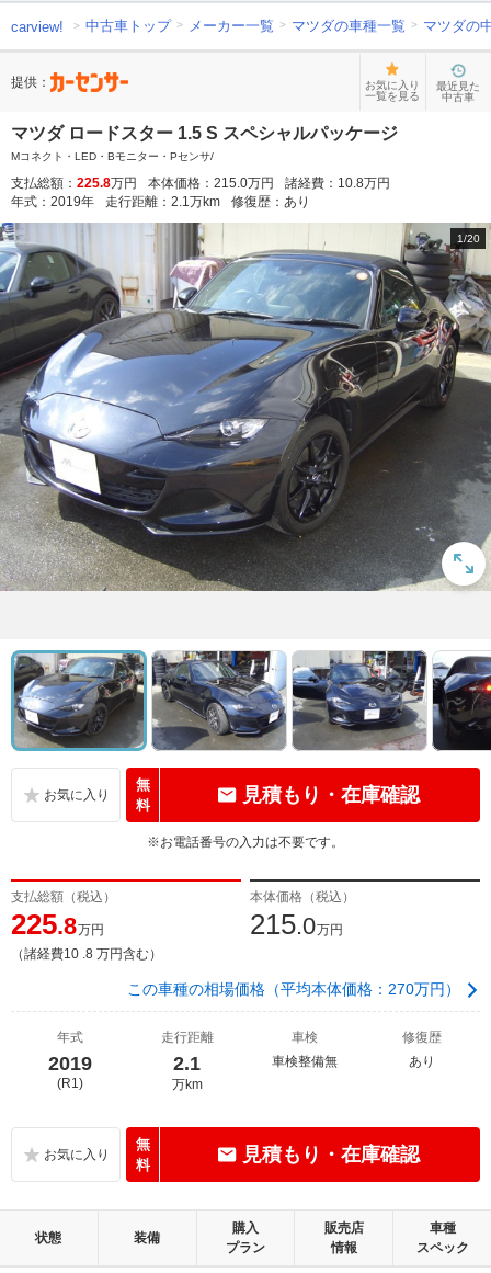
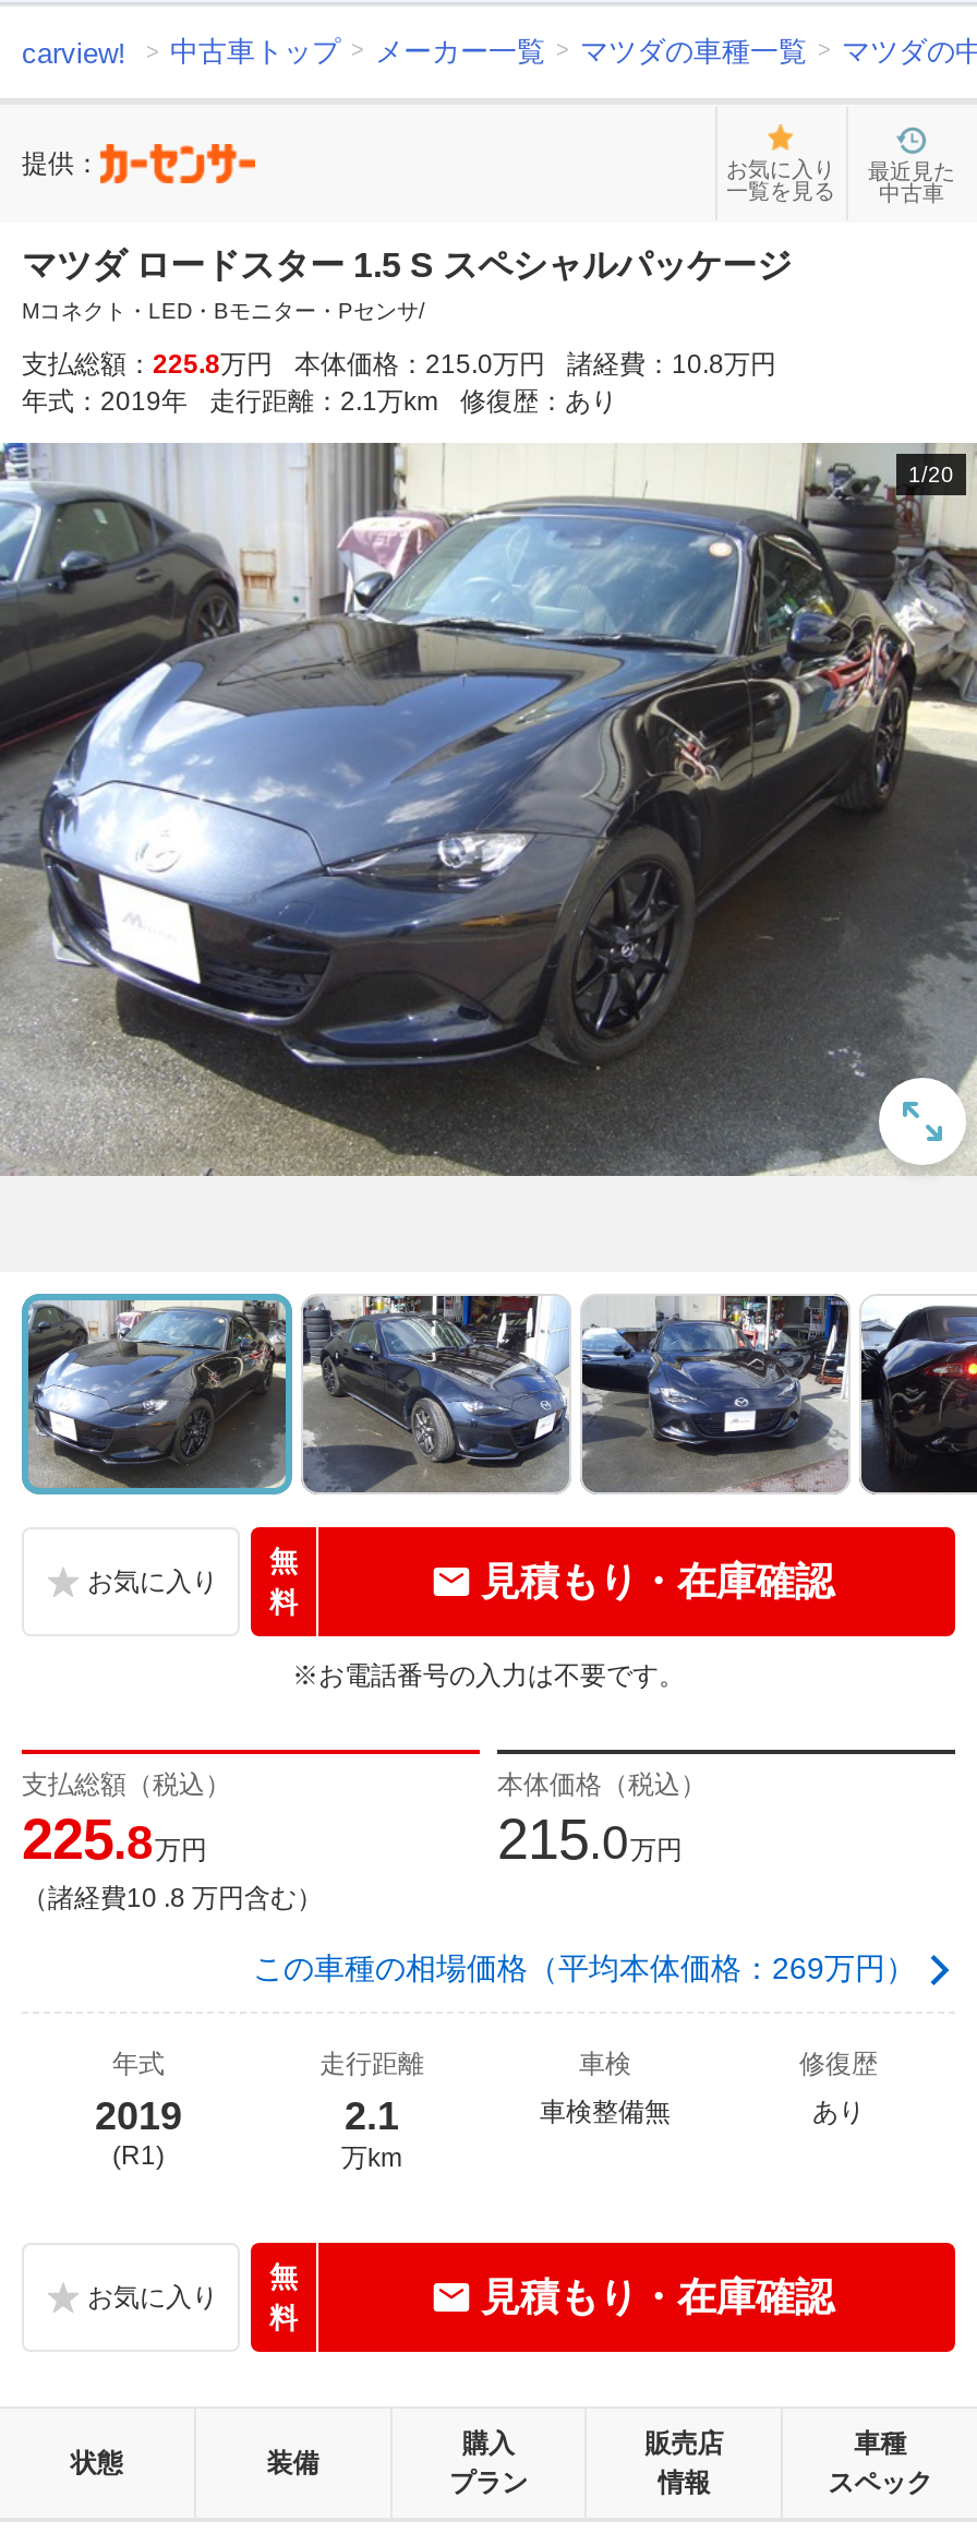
[127,980,460,997] この車種の相場価格（平均本体価格：270万円） -> [253,1949,916,1984] この車種の相場価格（平均本体価格：269万円）

